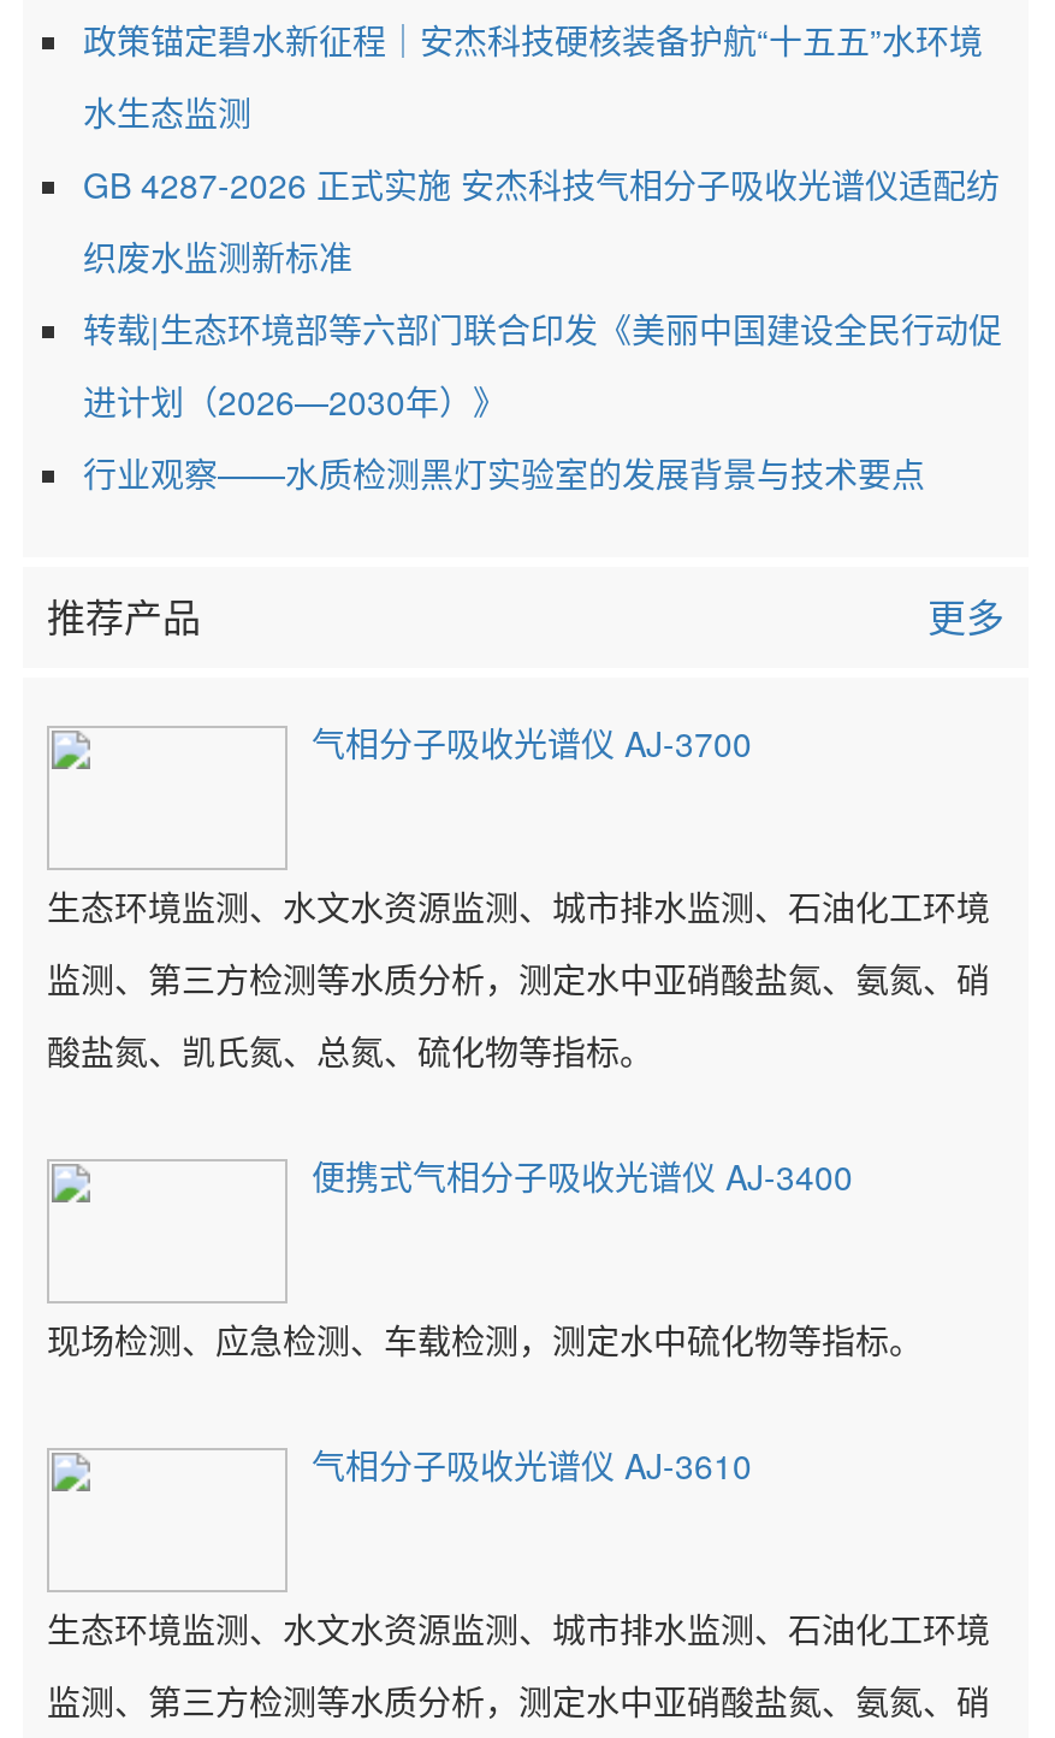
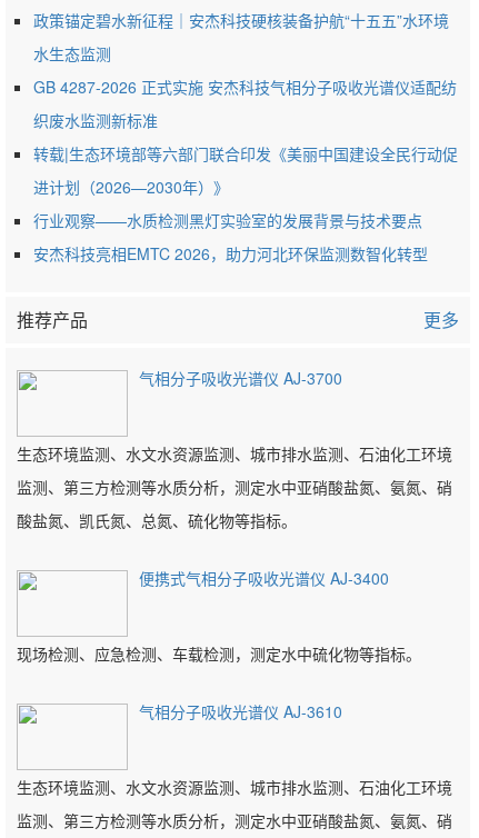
none -> [33,242,428,265] 安杰科技亮相EMTC 2026，助力河北环保监测数智化转型

